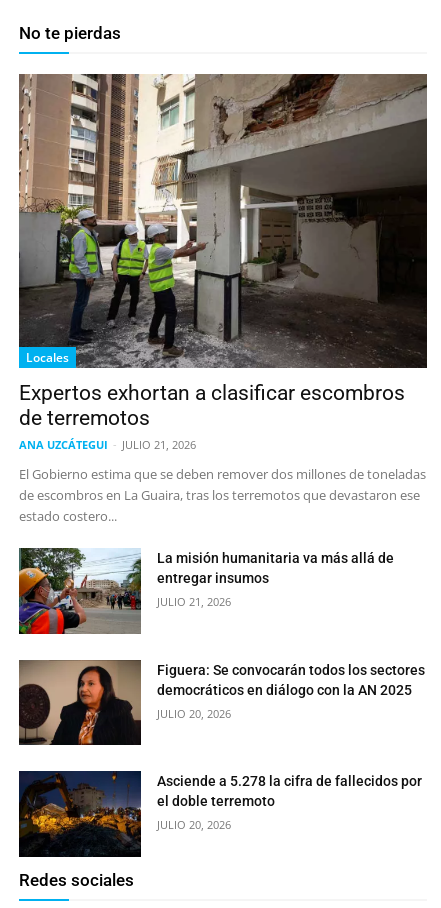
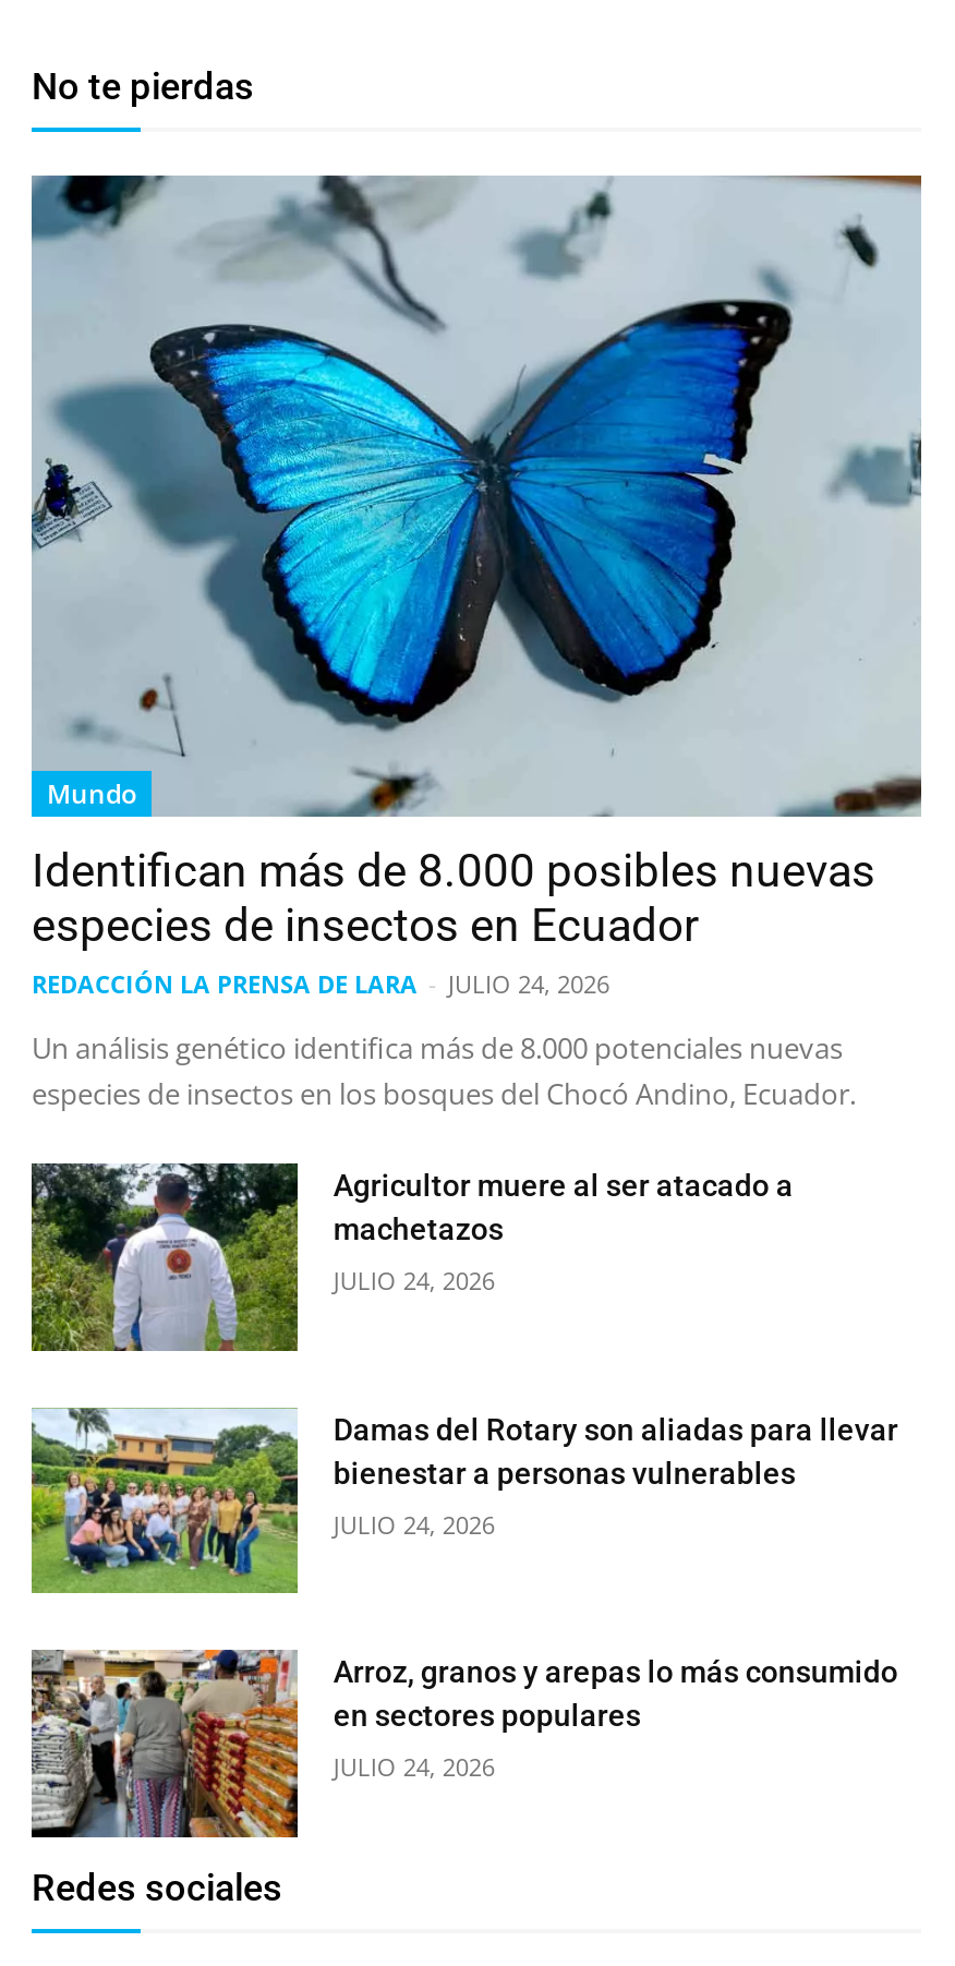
[18,73,428,368] [image] | Locales -> [32,173,923,815] [image] | Mundo
[19,381,405,452] Expertos exhortan a clasificar escombros | de terremotos | ANA UZCÁTEGUI - JULIO 21, 2026 -> [32,845,875,1000] Identifican más de 8.000 posibles nuevas | especies de insectos en Ecuador | REDACCIÓN LA PRENSA DE LARA - JULIO 24, 2026
[19,465,426,525] El Gobierno estima que se deben remover dos millones de toneladas | de escombros en La Guaira, tras los terremotos que devastaron ese | estado costero... -> [32,1028,856,1113] Un análisis genético identifica más de 8.000 potenciales nuevas | especies de insectos en los bosques del Chocó Andino, Ecuador.
[19,547,394,635] [image] | La misión humanitaria va más allá de | entregar insumos -> [32,1161,793,1353] [image] | Agricultor muere al ser atacado a | machetazos
[157,594,231,609] JULIO 21, 2026 -> [333,1264,495,1296] JULIO 24, 2026
[18,659,425,746] [image] | Figuera: Se convocarán todos los sectores | democráticos en diálogo con la AN 2025 -> [29,1408,898,1595] [image] | Damas del Rotary son aliadas para llevar | bienestar a personas vulnerables
[157,706,231,721] JULIO 20, 2026 -> [333,1507,495,1540] JULIO 24, 2026
[19,770,422,858] [image] | Asciende a 5.278 la cifra de fallecidos por | el doble terremoto -> [29,1648,898,1840] [image] | Arroz, granos y arepas lo más consumido | en sectores populares
[157,817,231,832] JULIO 20, 2026 -> [333,1751,495,1783] JULIO 24, 2026

